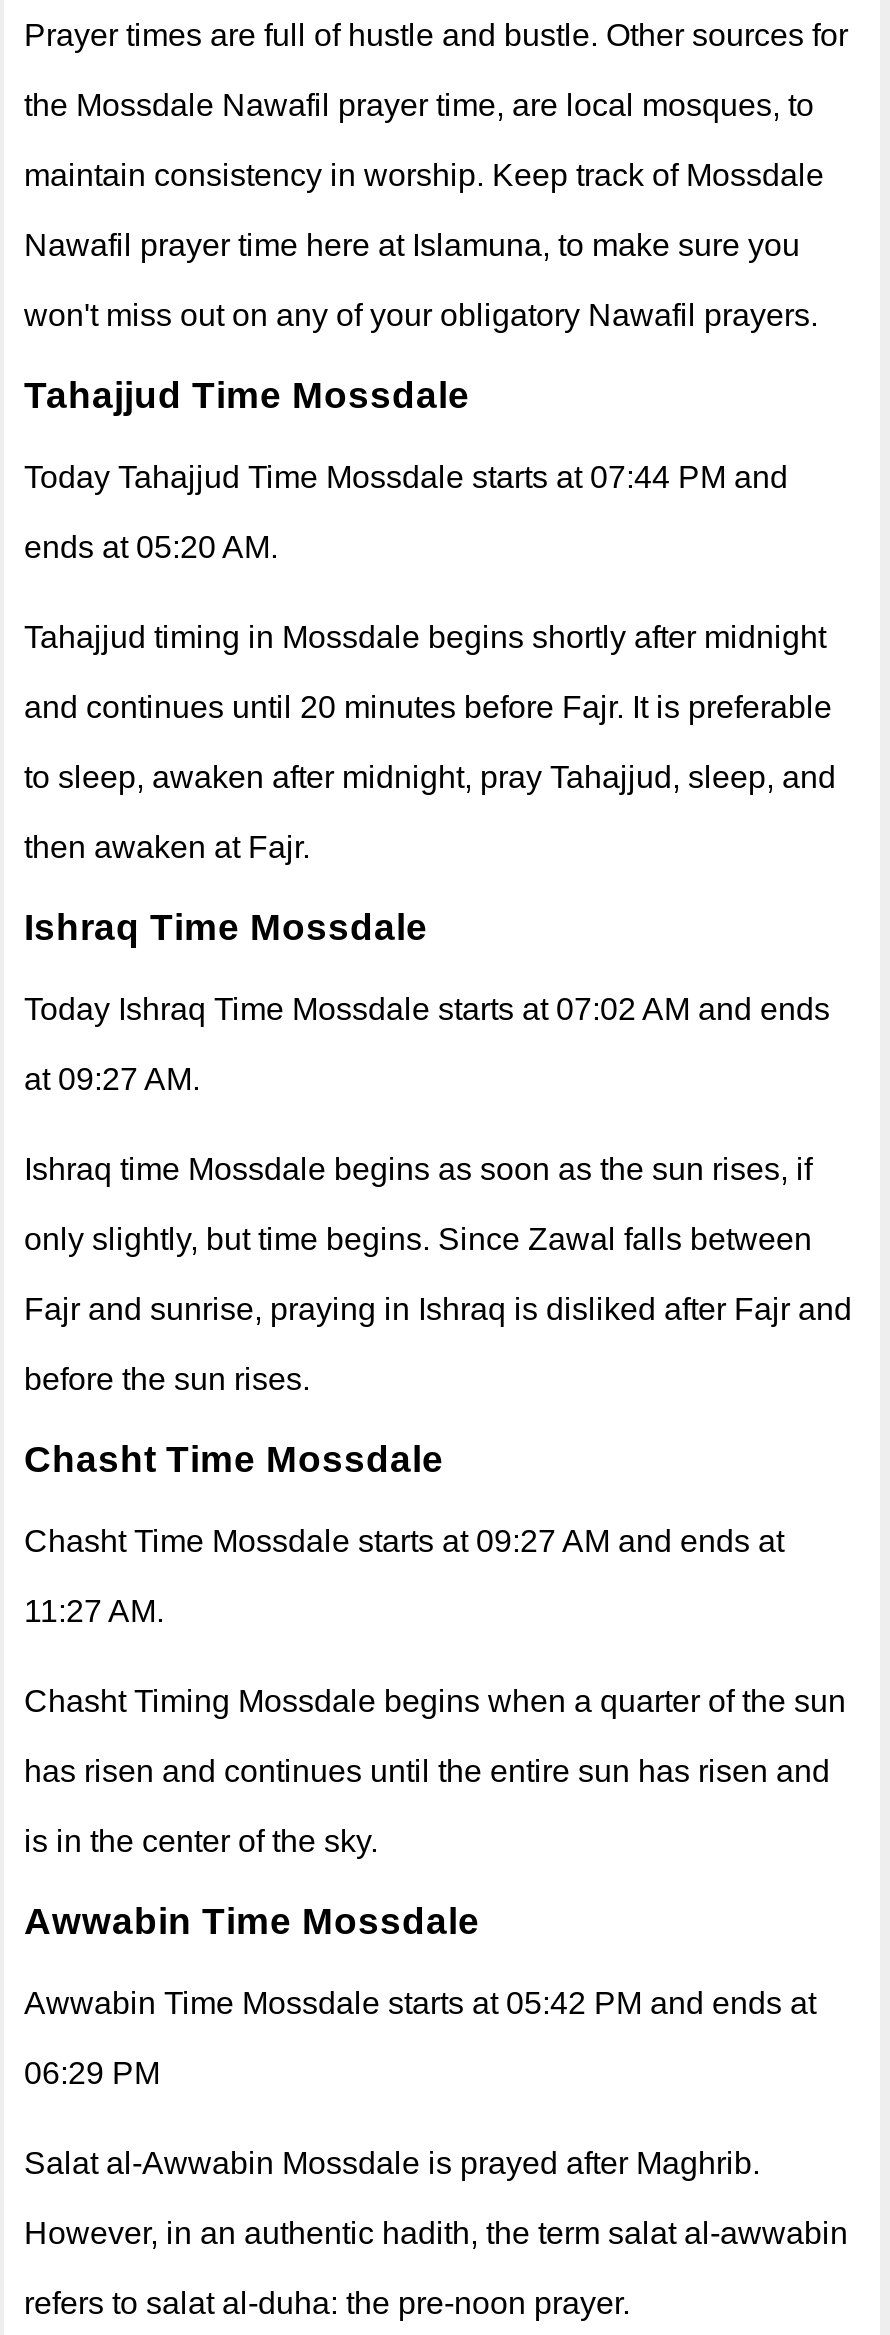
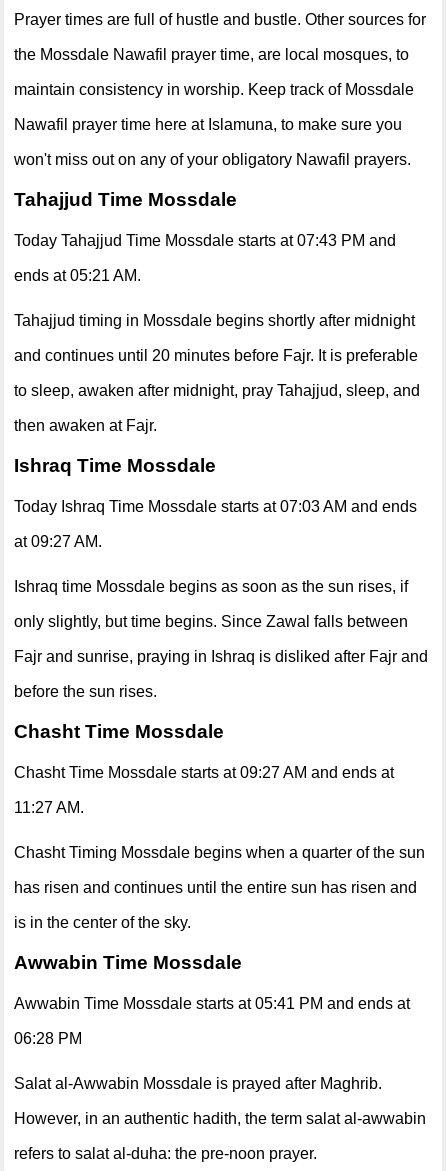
[24,459,788,493] Today Tahajjud Time Mossdale starts at 07:44 PM and -> [14,232,396,249] Today Tahajjud Time Mossdale starts at 07:43 PM and
[24,529,278,563] ends at 05:20 AM. -> [14,267,141,284] ends at 05:21 AM.
[24,991,830,1025] Today Ishraq Time Mossdale starts at 07:02 AM and ends -> [14,498,417,515] Today Ishraq Time Mossdale starts at 07:03 AM and ends
[24,1985,816,2019] Awwabin Time Mossdale starts at 05:42 PM and ends at -> [14,995,410,1012] Awwabin Time Mossdale starts at 05:41 PM and ends at
[24,2055,160,2089] 06:29 PM -> [14,1030,82,1047] 06:28 PM

